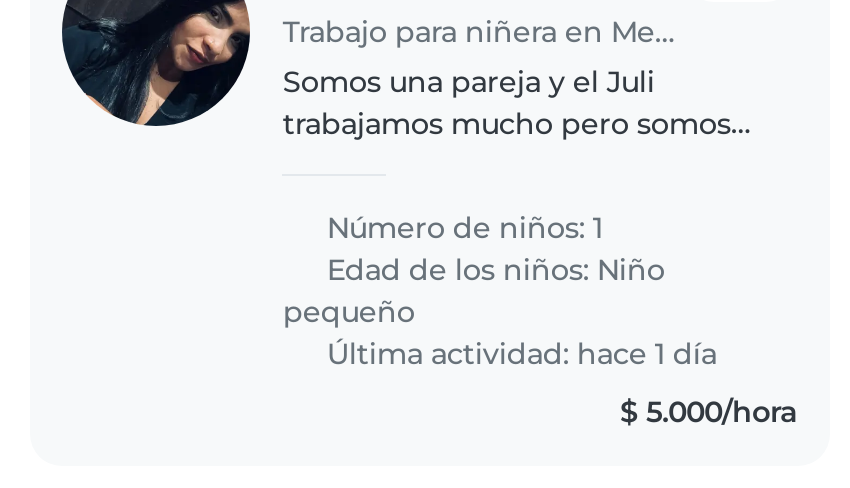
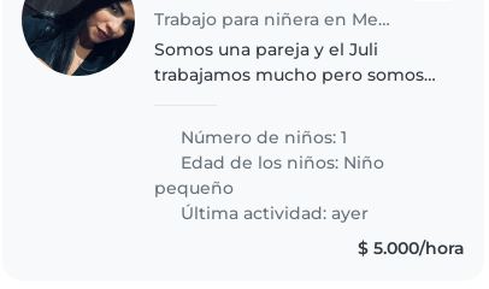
[319,336,717,372] Última actividad: hace 1 día -> [176,202,369,224] Última actividad: ayer

